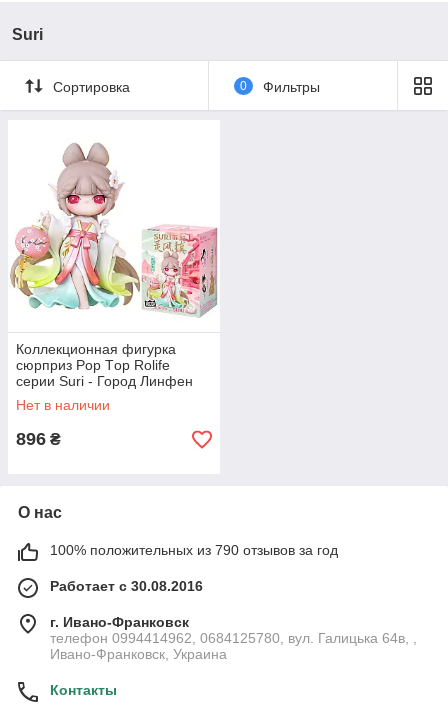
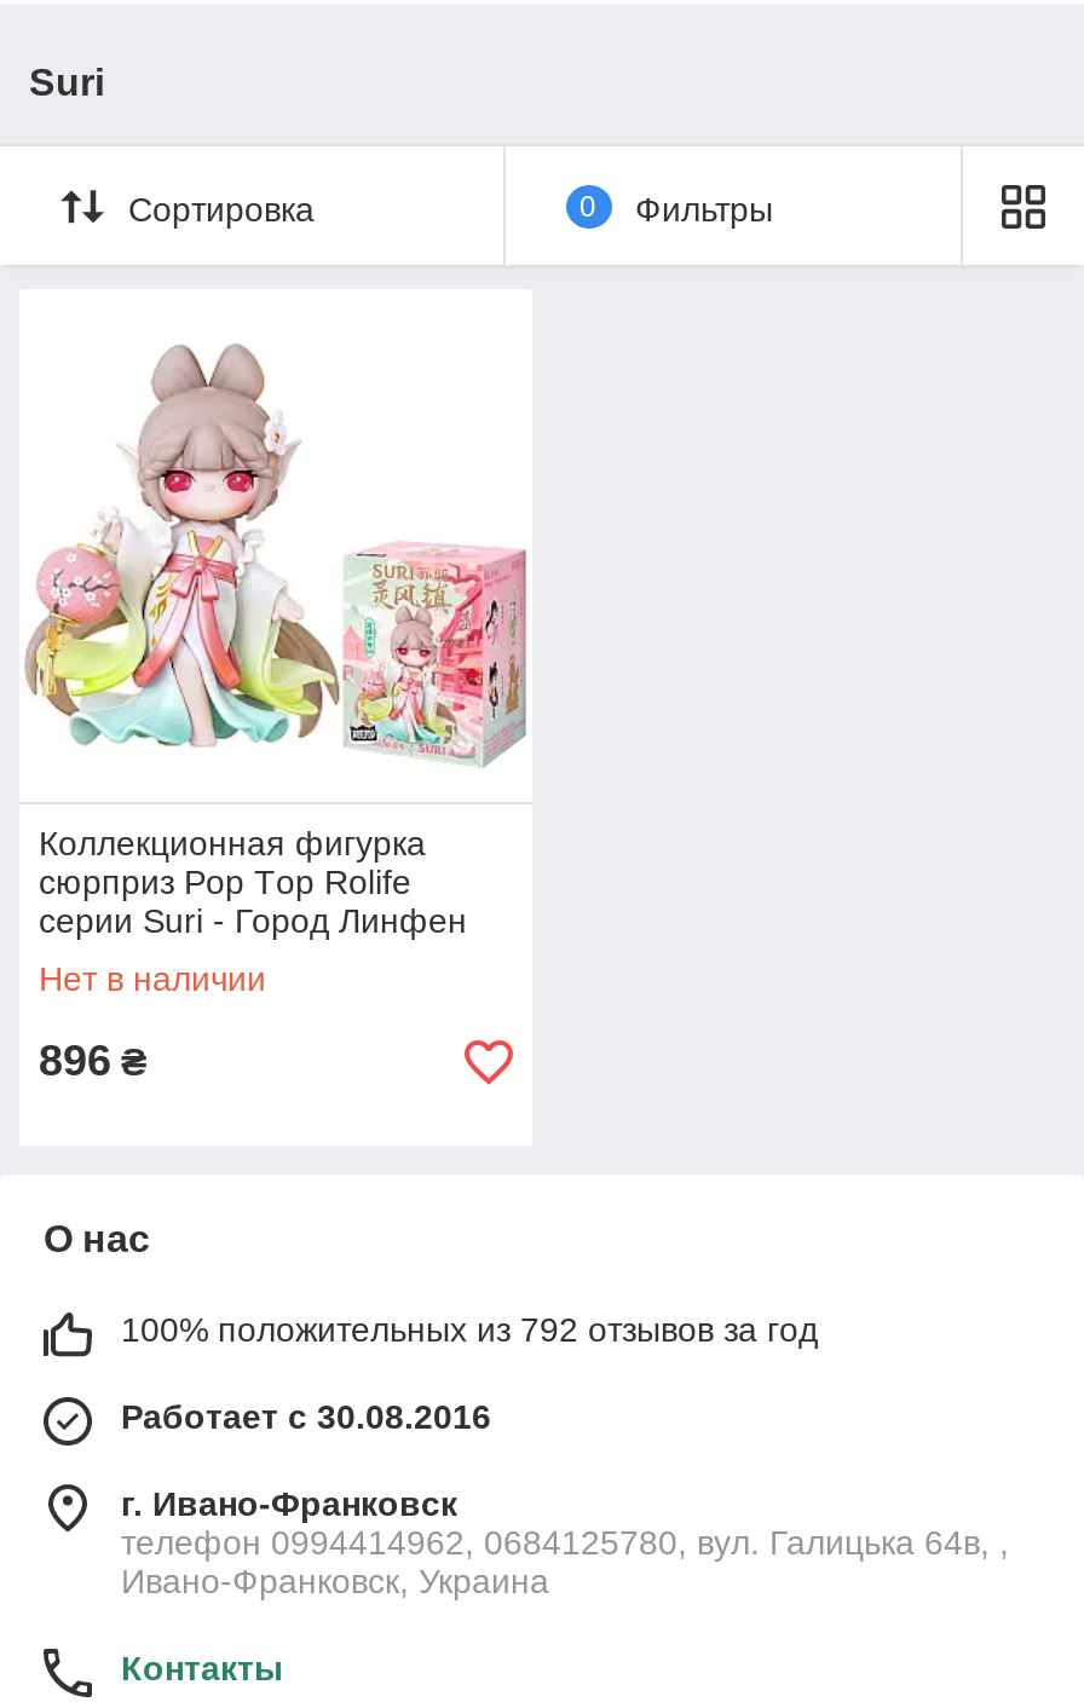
[50,542,338,558] 100% положительных из 790 отзывов за год -> [121,1310,818,1349] 100% положительных из 792 отзывов за год

